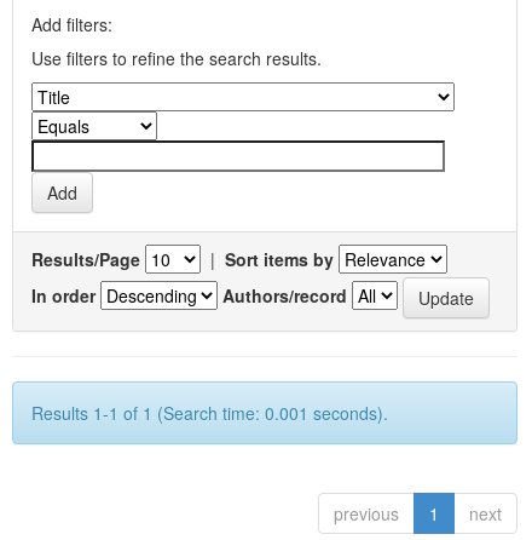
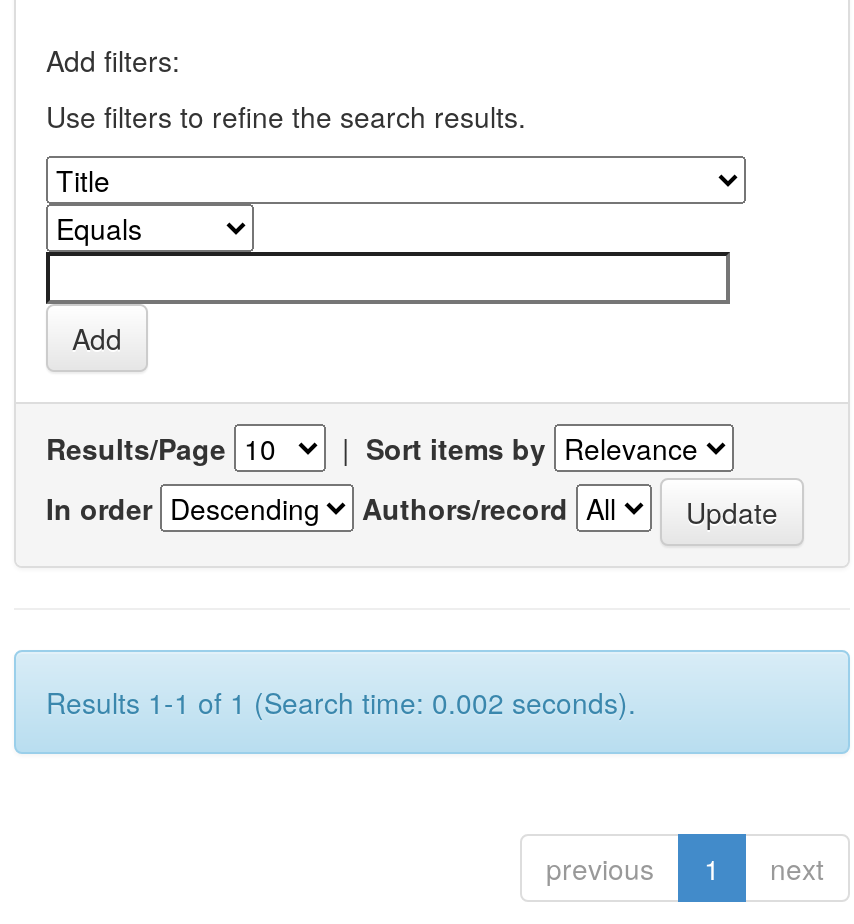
[31,401,388,425] Results 1-1 of 1 (Search time: 0.001 seconds). -> [46,682,636,722] Results 1-1 of 1 (Search time: 0.002 seconds).

